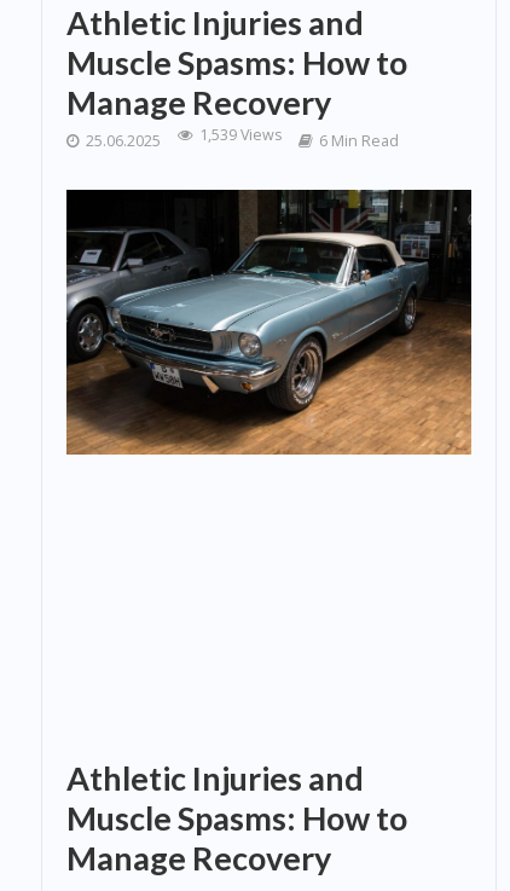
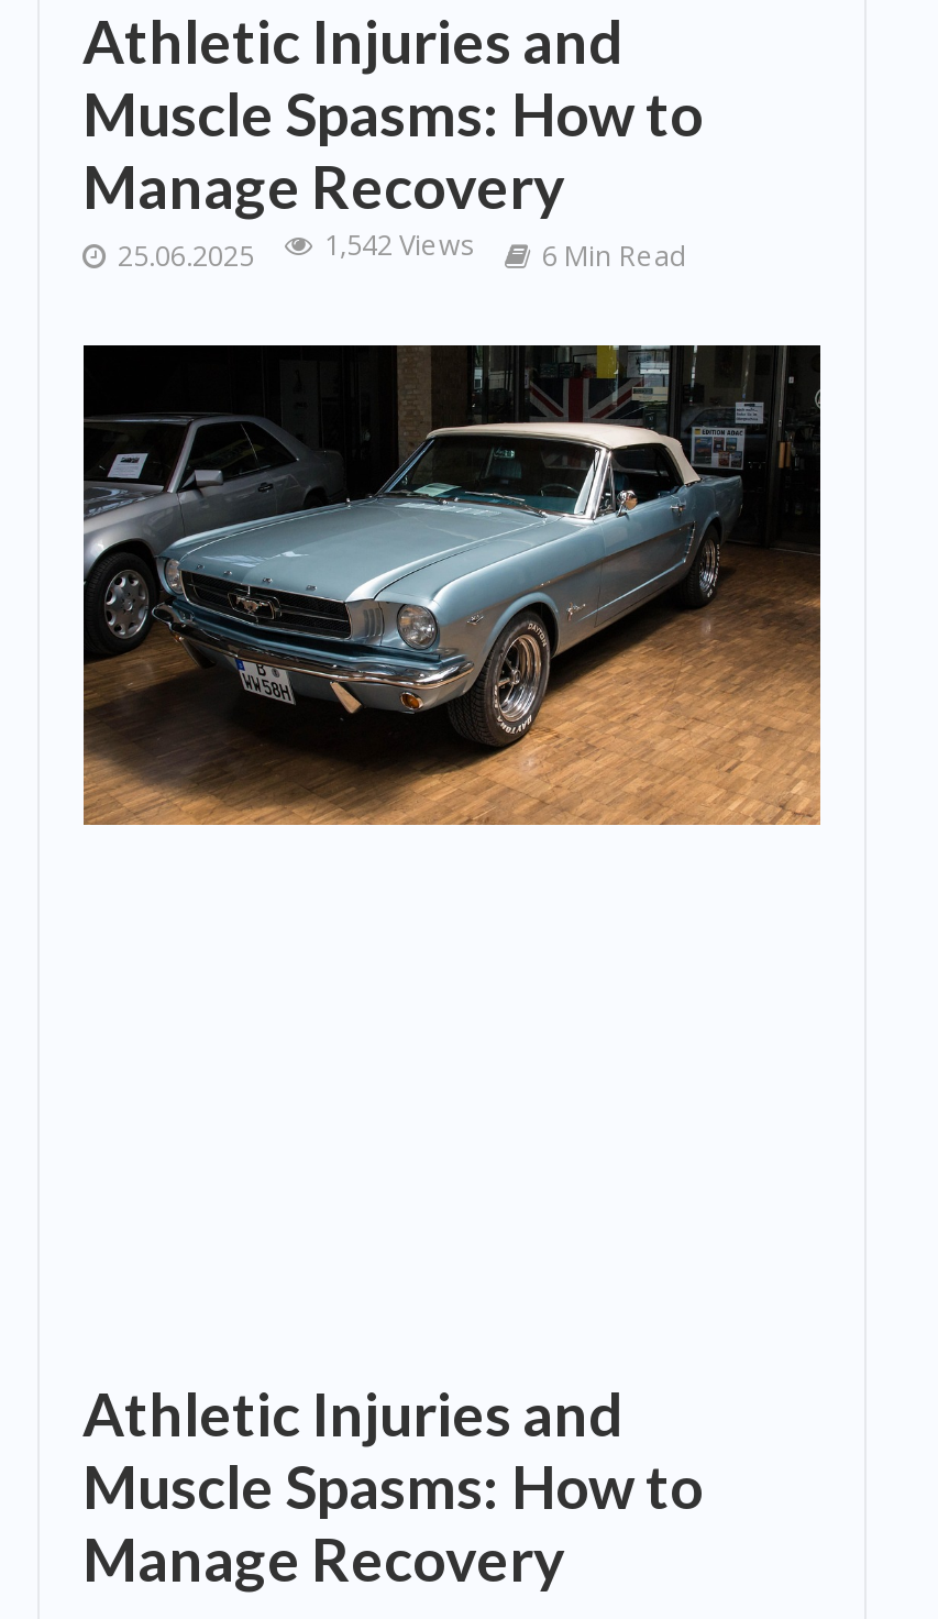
[85,125,398,151] 25.06.2025 1,539 Views 6 Min Read -> [118,227,687,275] 25.06.2025 1,542 Views 6 Min Read

